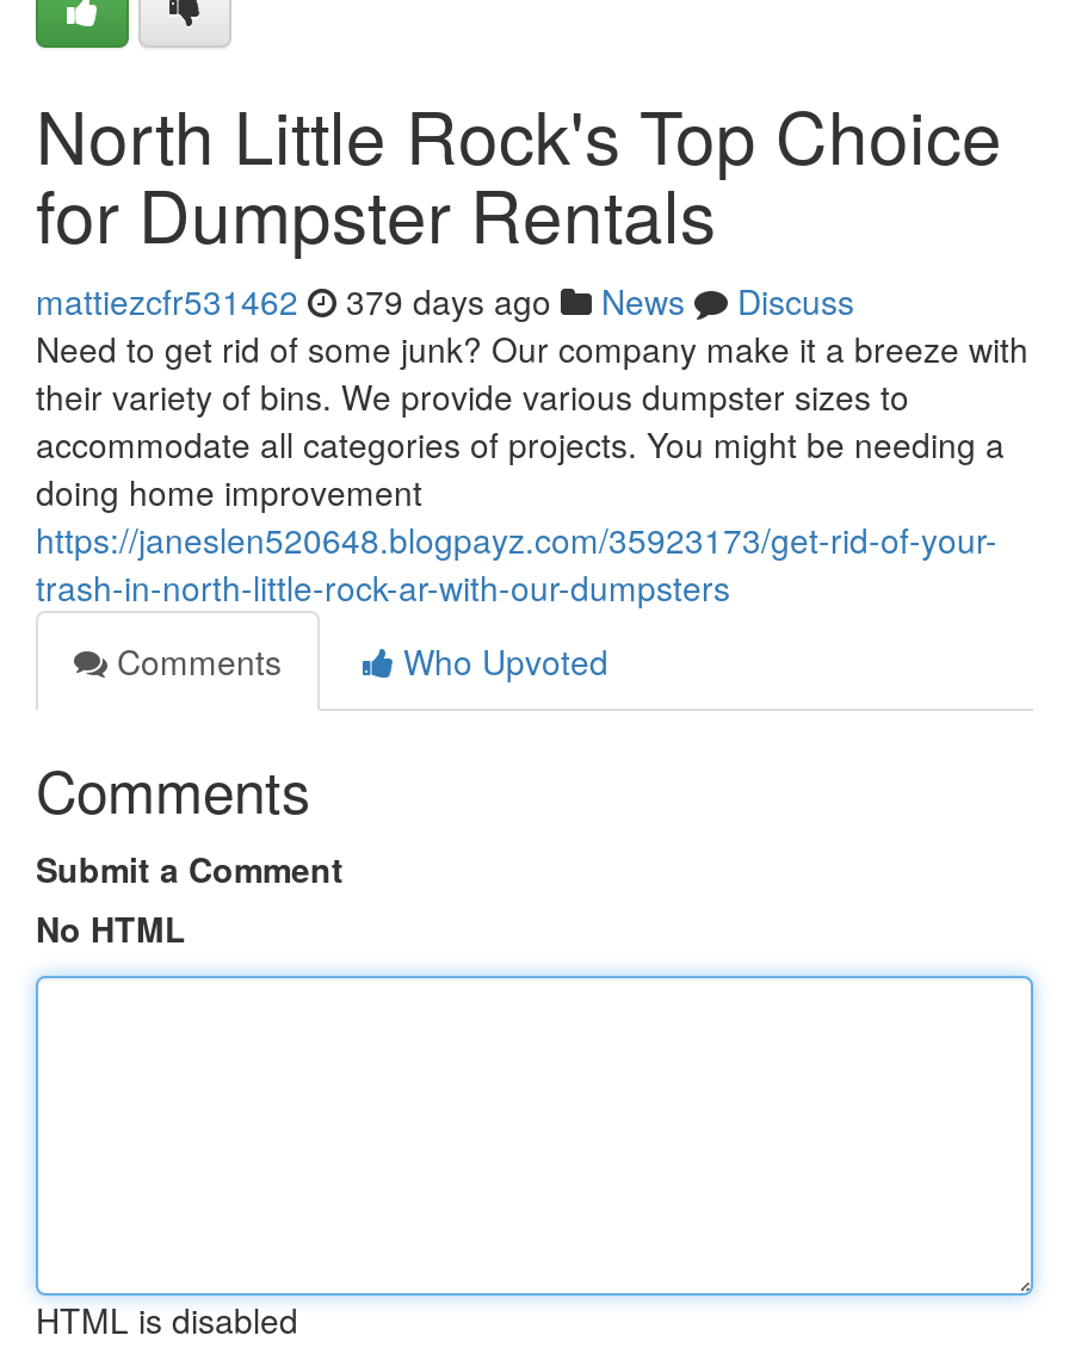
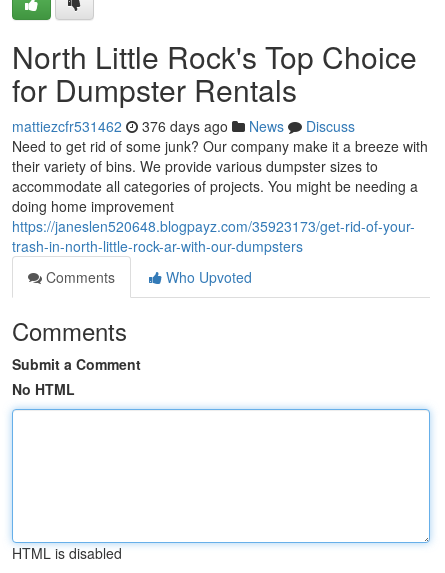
[36,277,854,324] mattiezcfr531462 379 days ago News Discuss -> [12,116,355,136] mattiezcfr531462 376 days ago News Discuss

